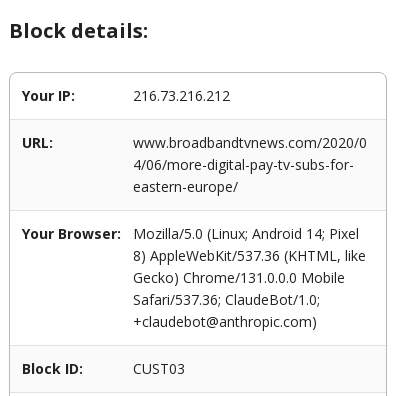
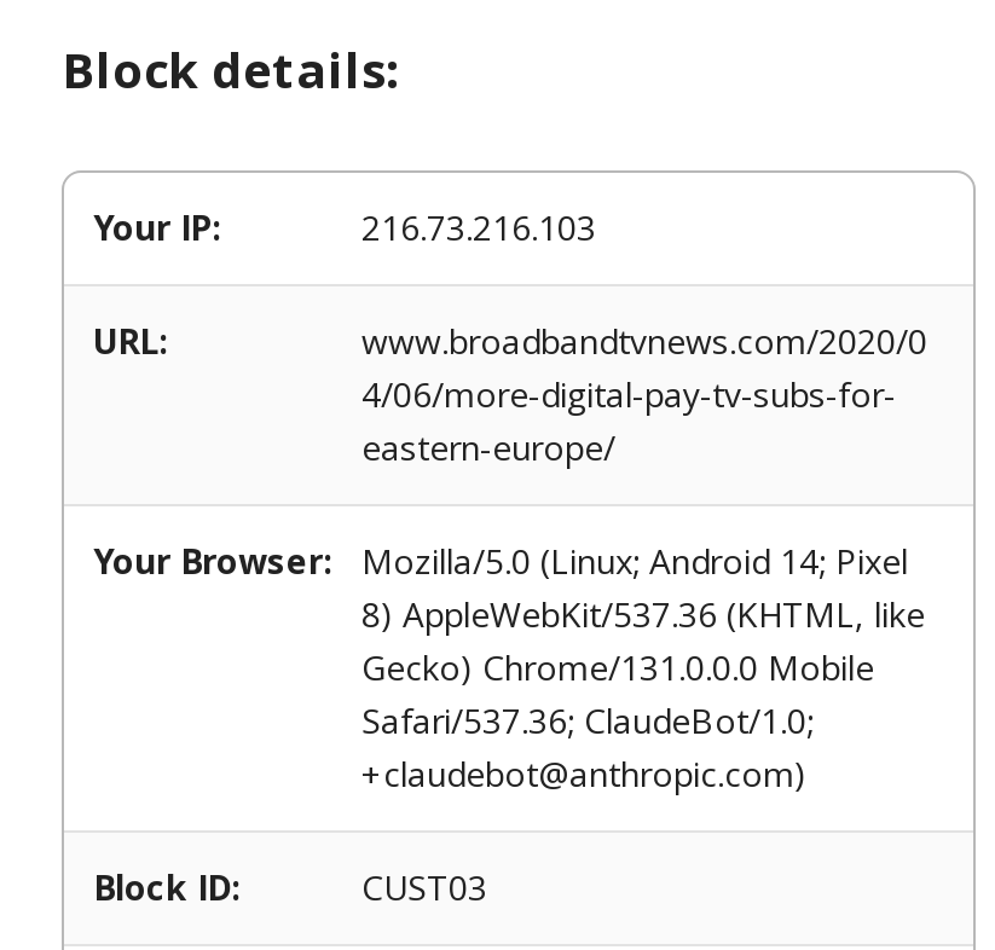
[133,86,230,105] 216.73.216.212 -> [361,204,596,250] 216.73.216.103

